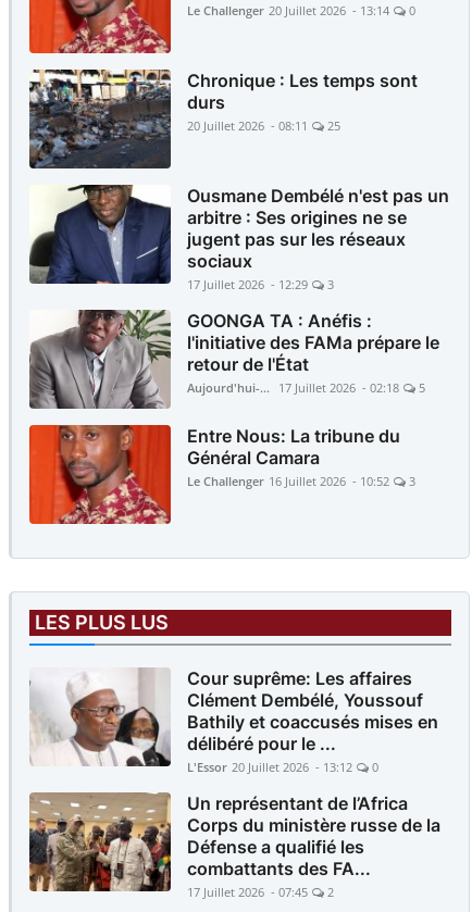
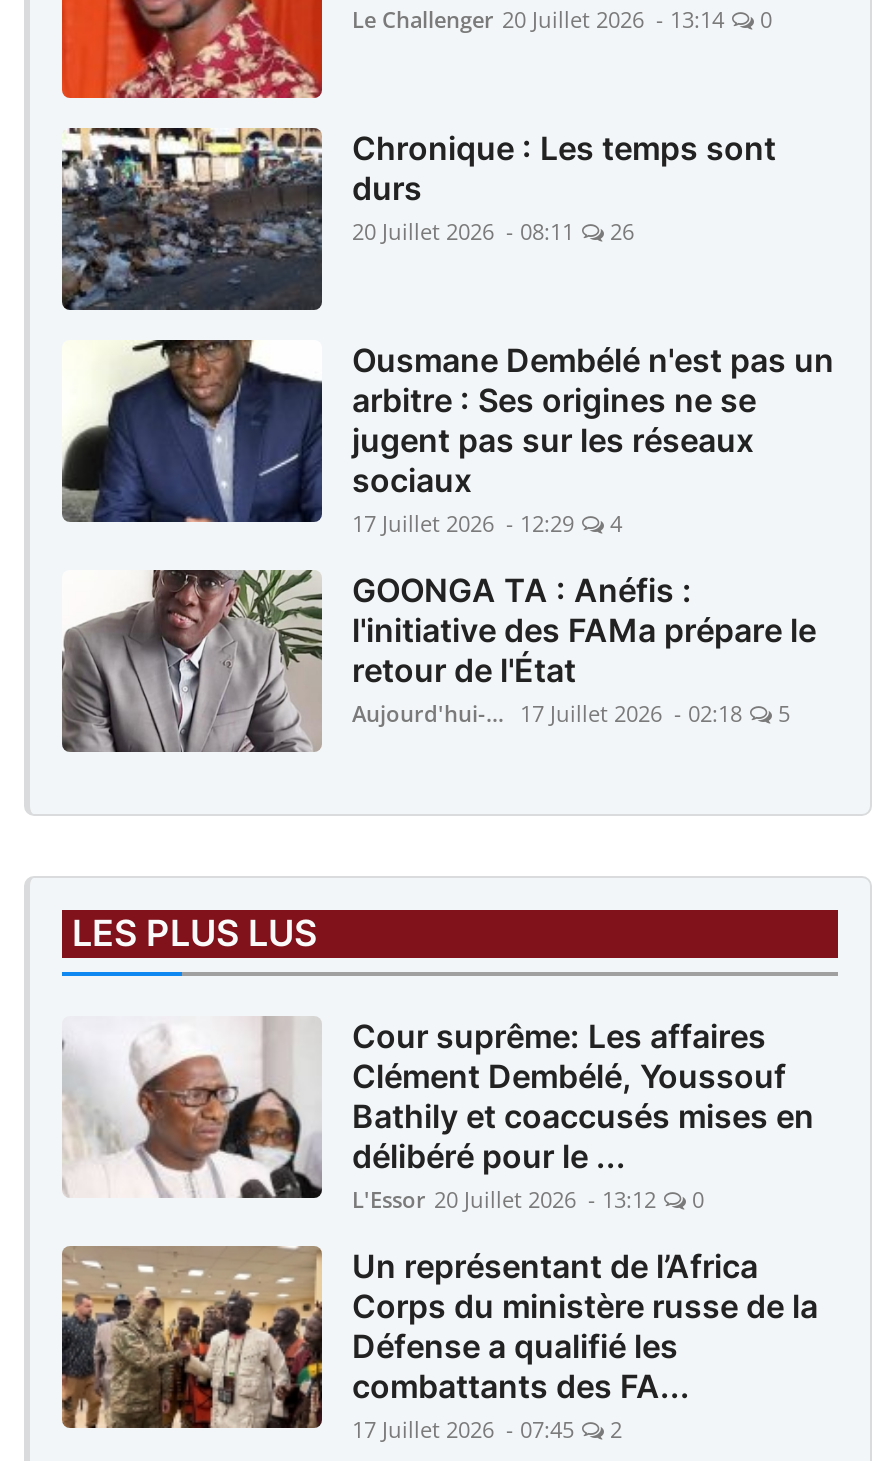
[187,118,340,134] 20 Juillet 2026 - 08:11 25 -> [352,217,634,247] 20 Juillet 2026 - 08:11 26
[187,277,334,293] 17 Juillet 2026 - 12:29 3 -> [352,509,622,539] 17 Juillet 2026 - 12:29 4
[28,424,415,525] [image] | Entre Nous: La tribune du | Général Camara | Le Challenger 16 Juillet 2026 - 10:52 | 3 -> none

